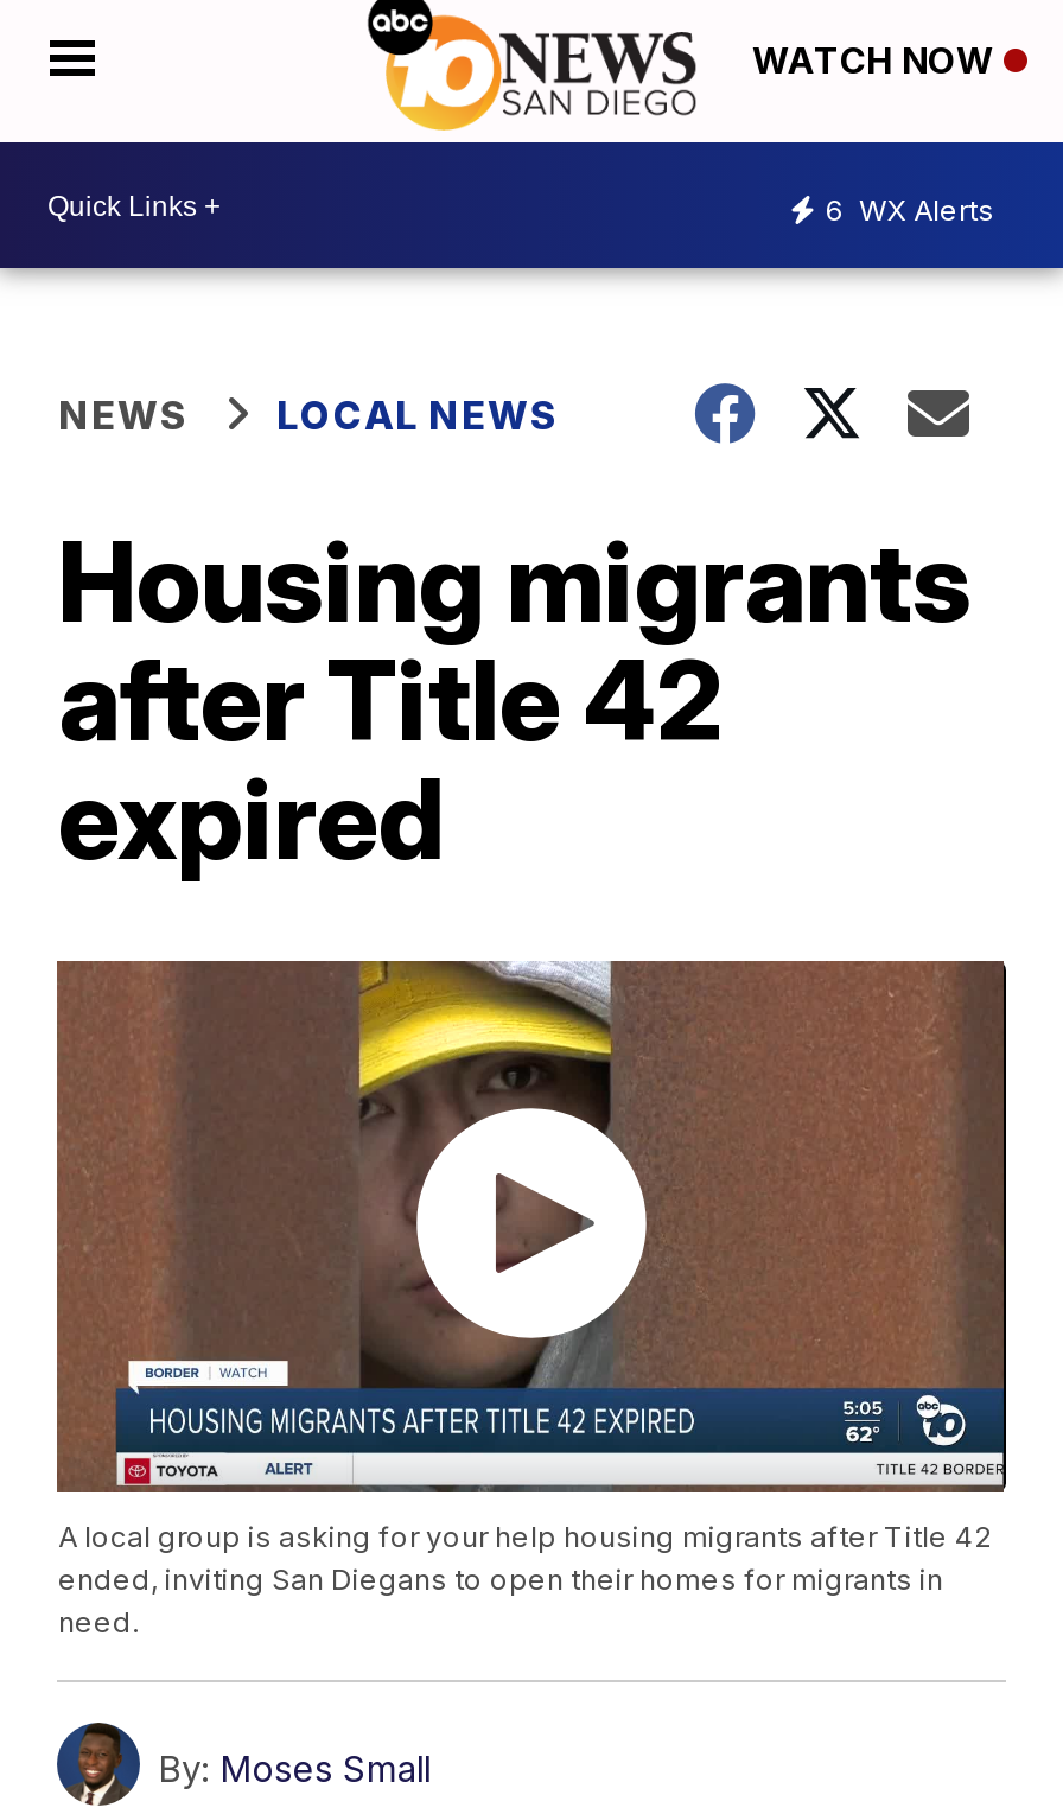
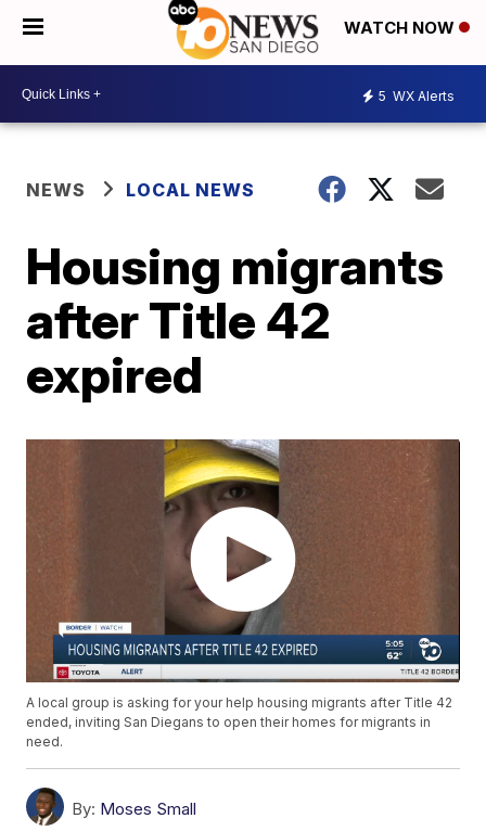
[826,191,994,227] 6 WX Alerts -> [379,87,455,104] 5 WX Alerts

